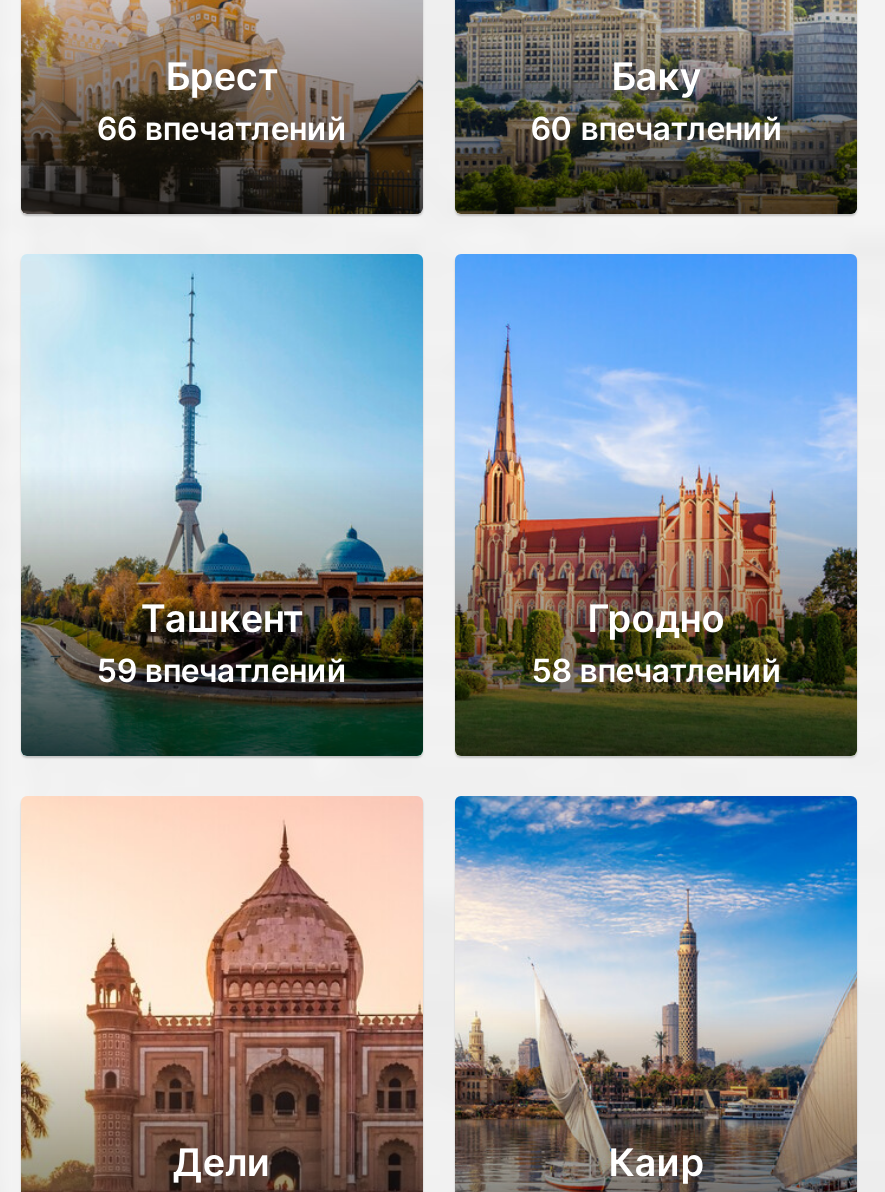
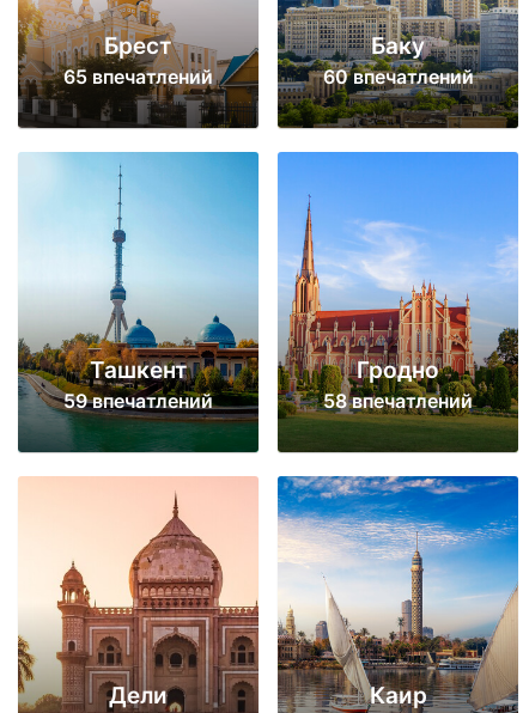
[97,108,347,148] 66 впечатлений -> [63,65,213,89] 65 впечатлений

